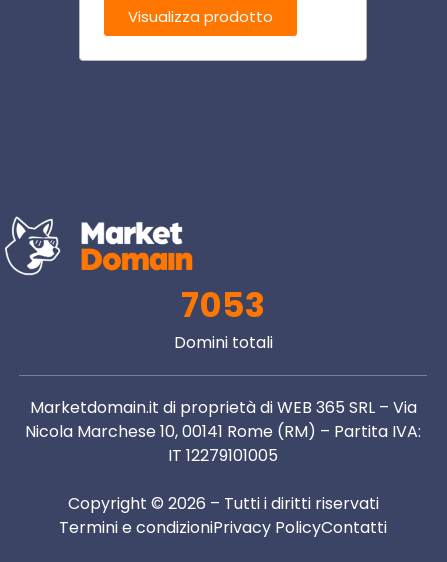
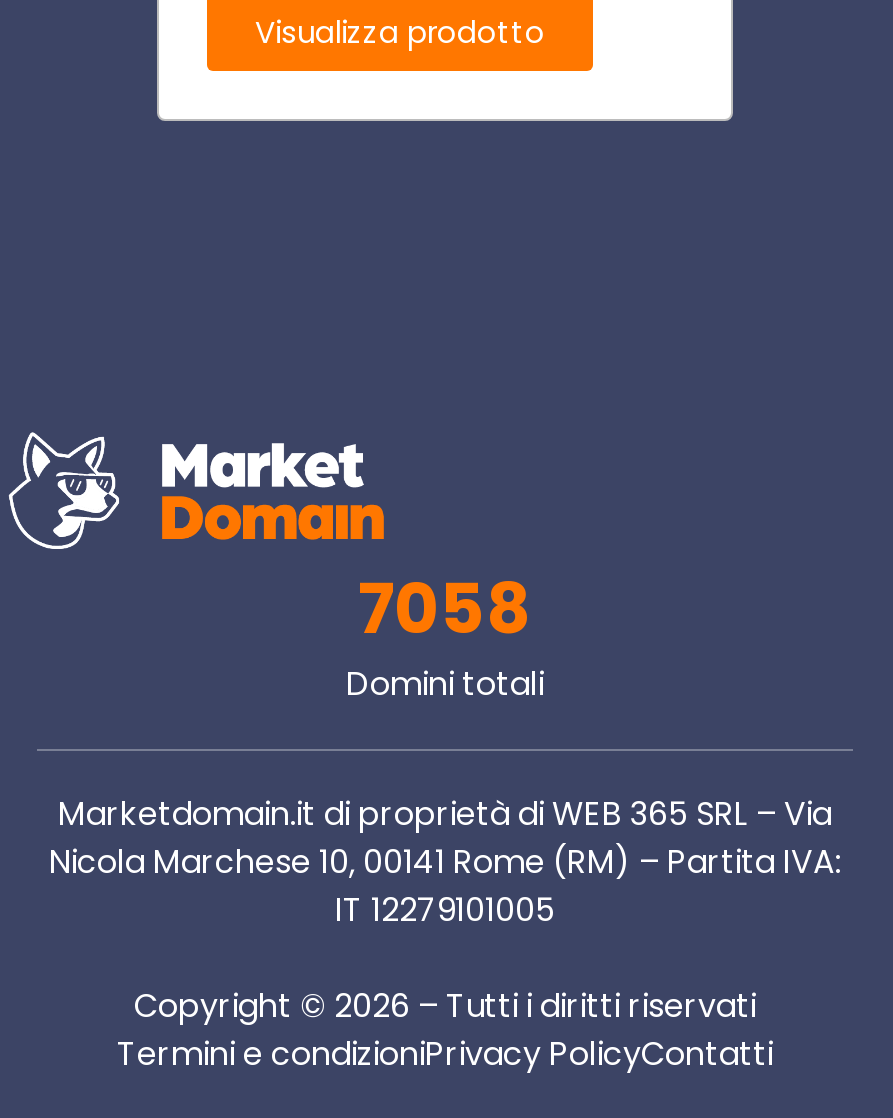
[181,281,265,329] 7053 -> [358,561,532,657] 7058

